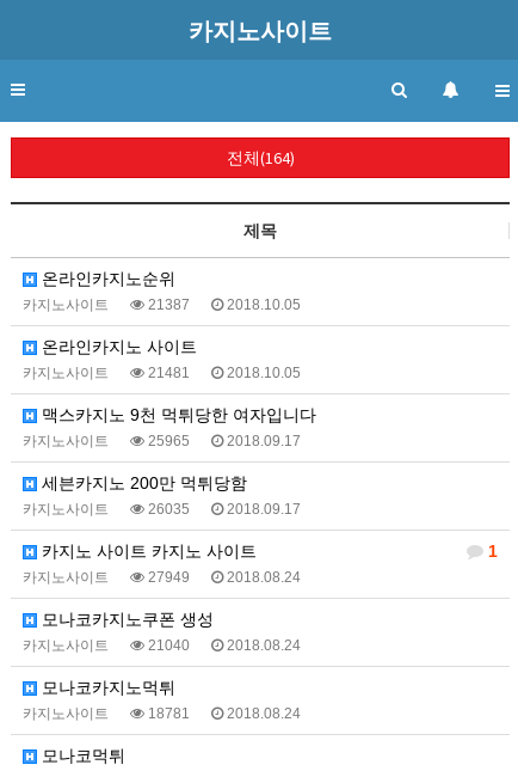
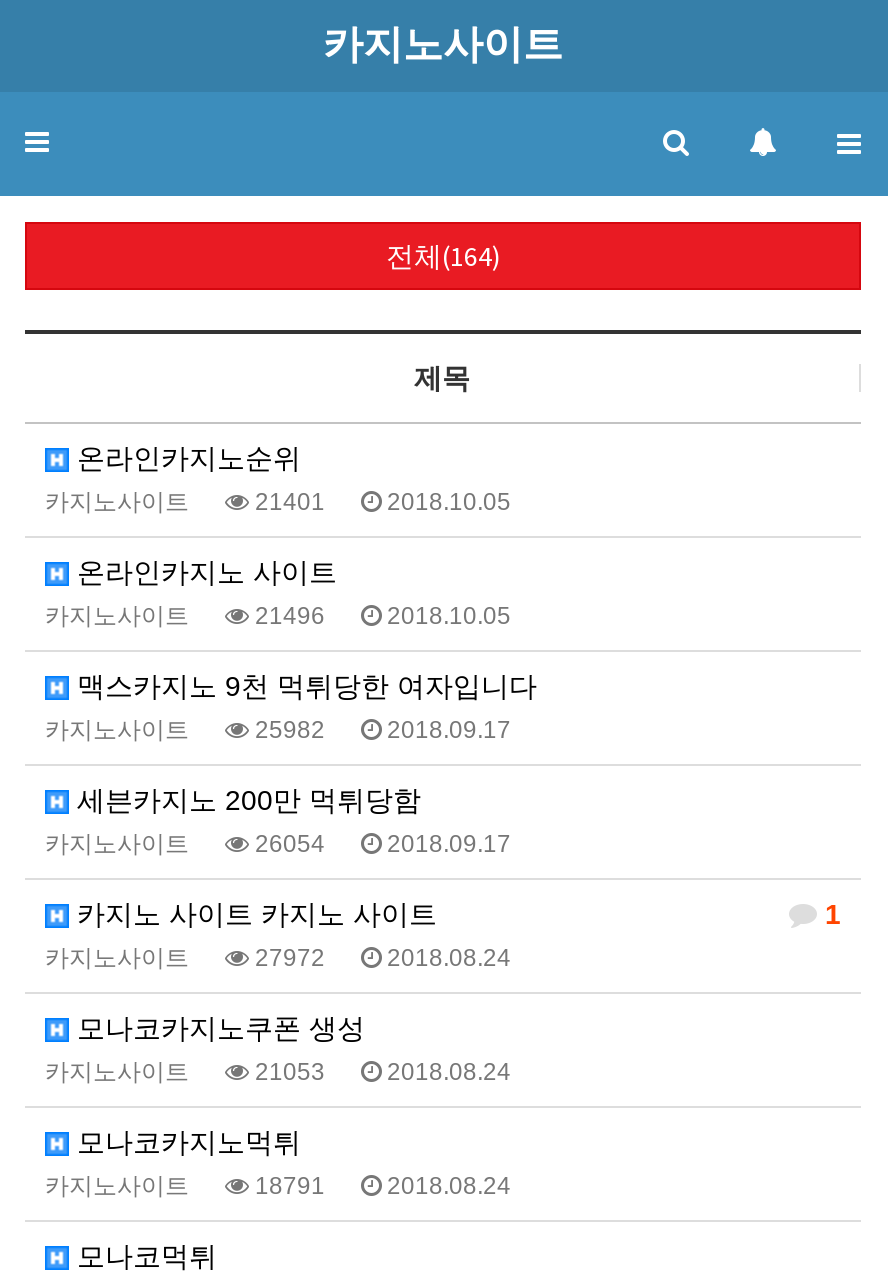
[144,296,301,313] 21387 2018.10.05 -> [249,488,511,516] 21401 2018.10.05
[144,365,301,381] 21481 2018.10.05 -> [249,602,511,630] 21496 2018.10.05
[144,433,301,449] 25965 2018.09.17 -> [249,716,511,744] 25982 2018.09.17
[144,501,301,518] 26035 2018.09.17 -> [249,830,511,858] 26054 2018.09.17
[144,569,301,586] 27949 2018.08.24 -> [249,944,511,972] 27972 2018.08.24
[144,637,301,654] 21040 2018.08.24 -> [249,1058,511,1086] 21053 2018.08.24
[144,705,301,722] 18781 2018.08.24 -> [249,1172,511,1200] 18791 2018.08.24

